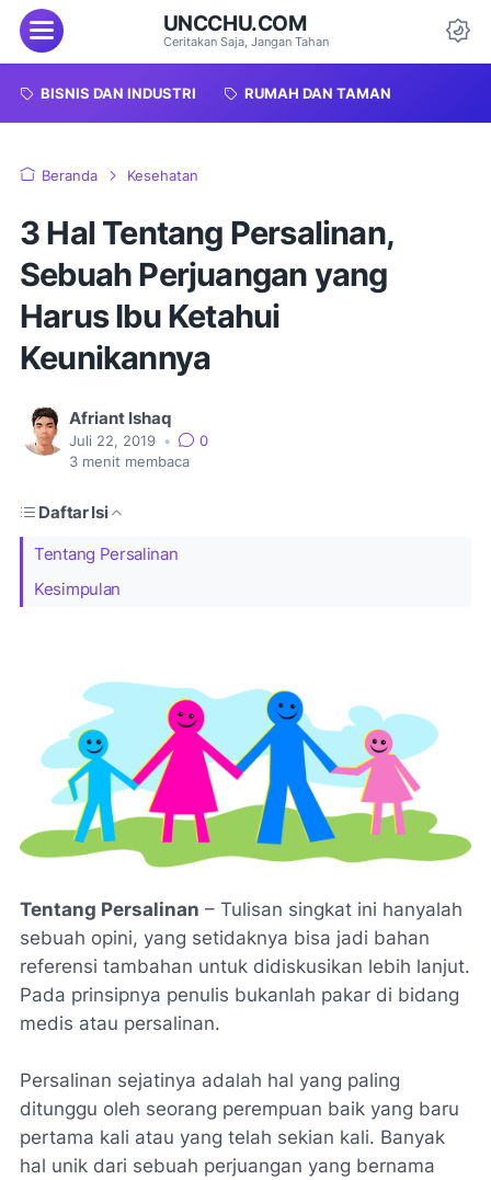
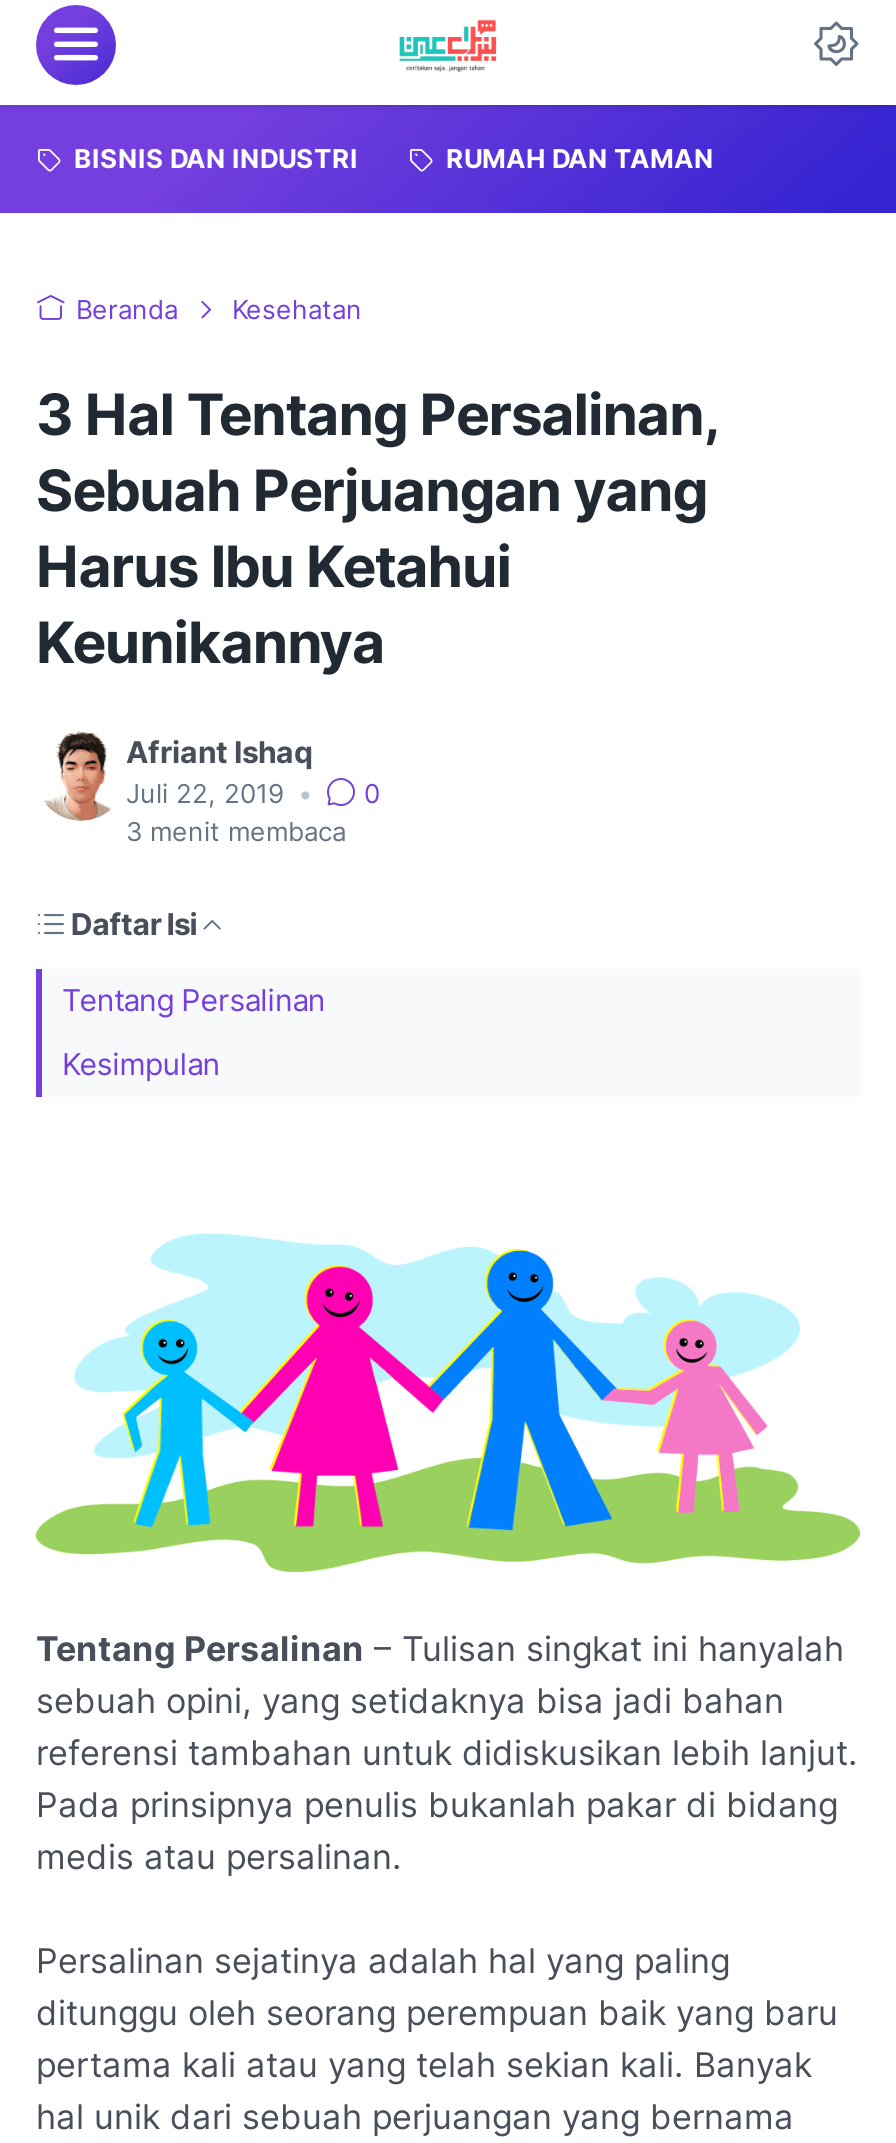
[163,10,328,49] UNCCHU.COM | Ceritakan Saja, Jangan Tahan -> none

